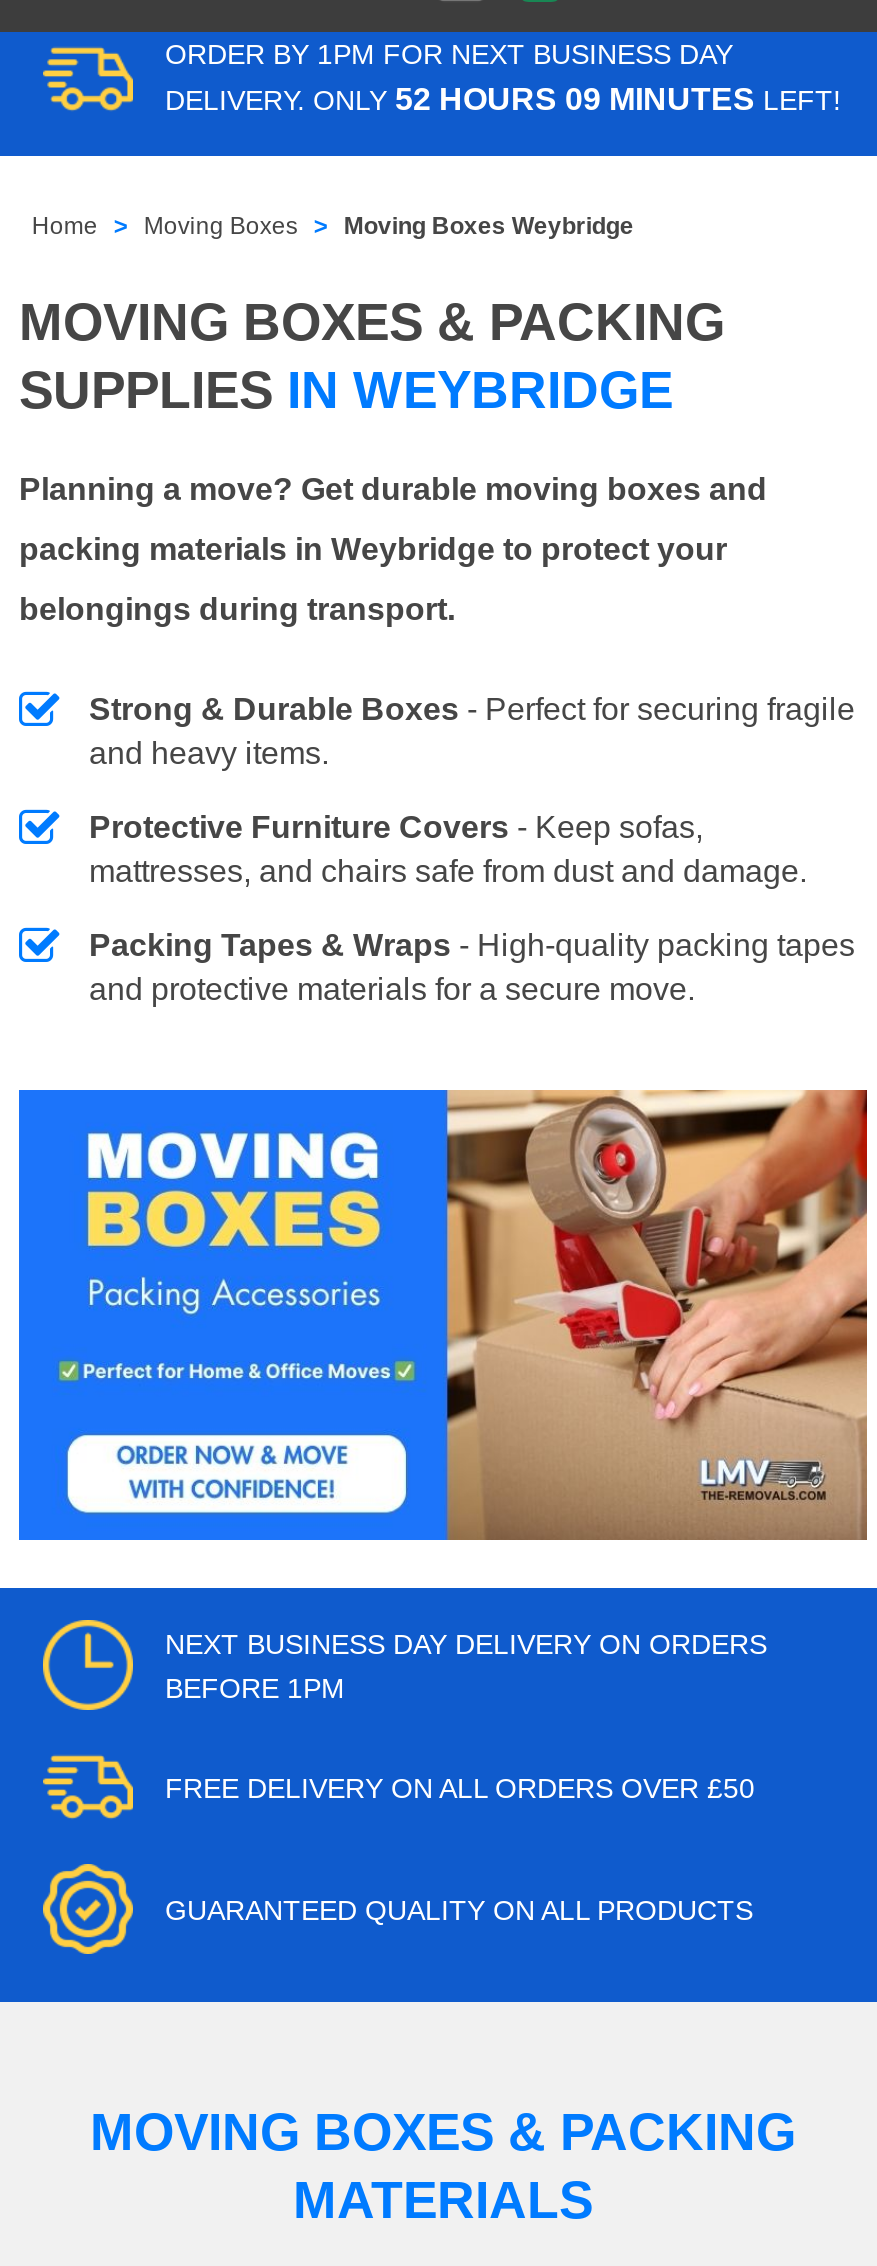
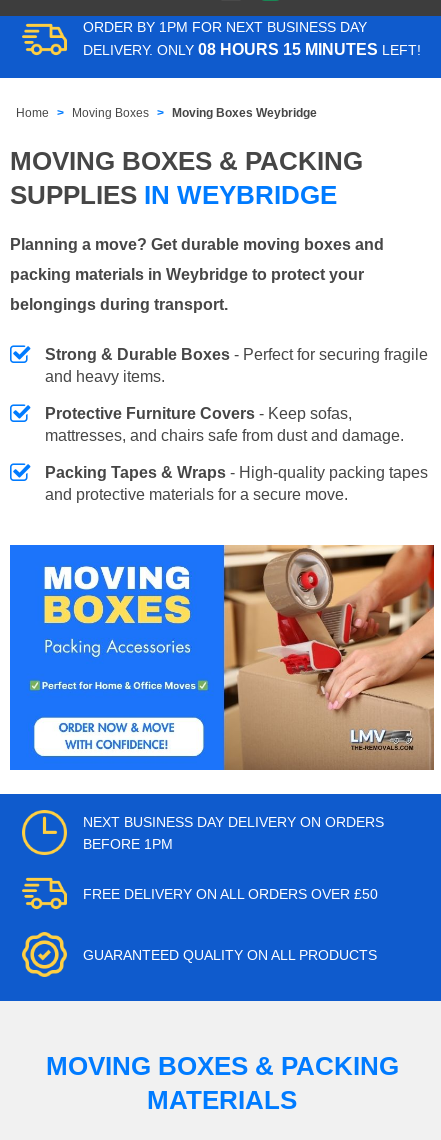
[165,82,841,116] DELIVERY. ONLY 52 HOURS 09 MINUTES LEFT! -> [83,41,421,58] DELIVERY. ONLY 08 HOURS 15 MINUTES LEFT!

